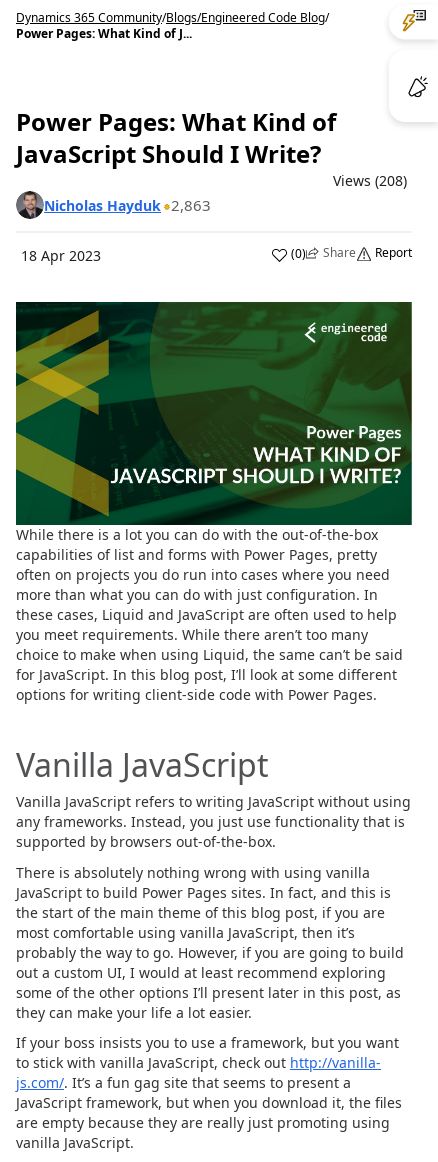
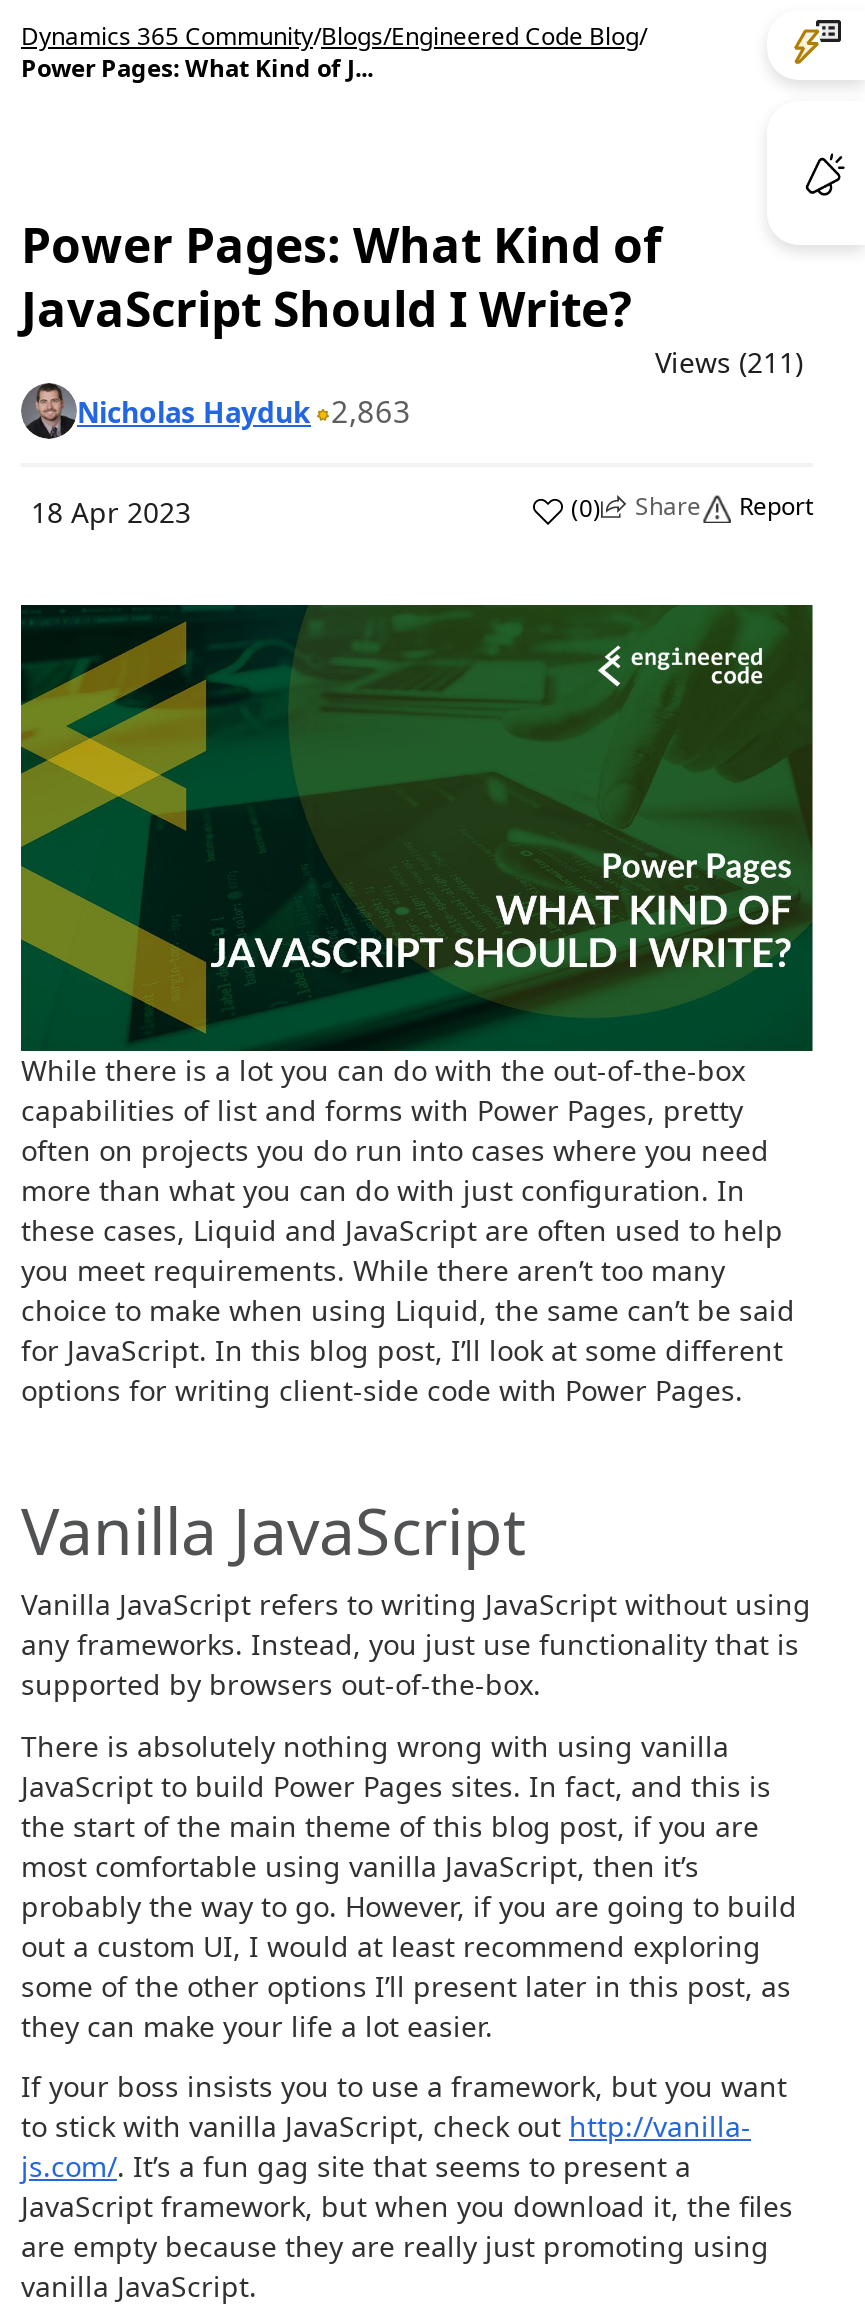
[333,171,407,190] Views (208) -> [655,343,803,381] Views (211)

